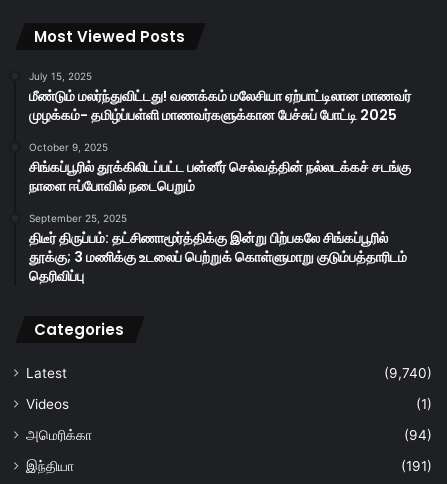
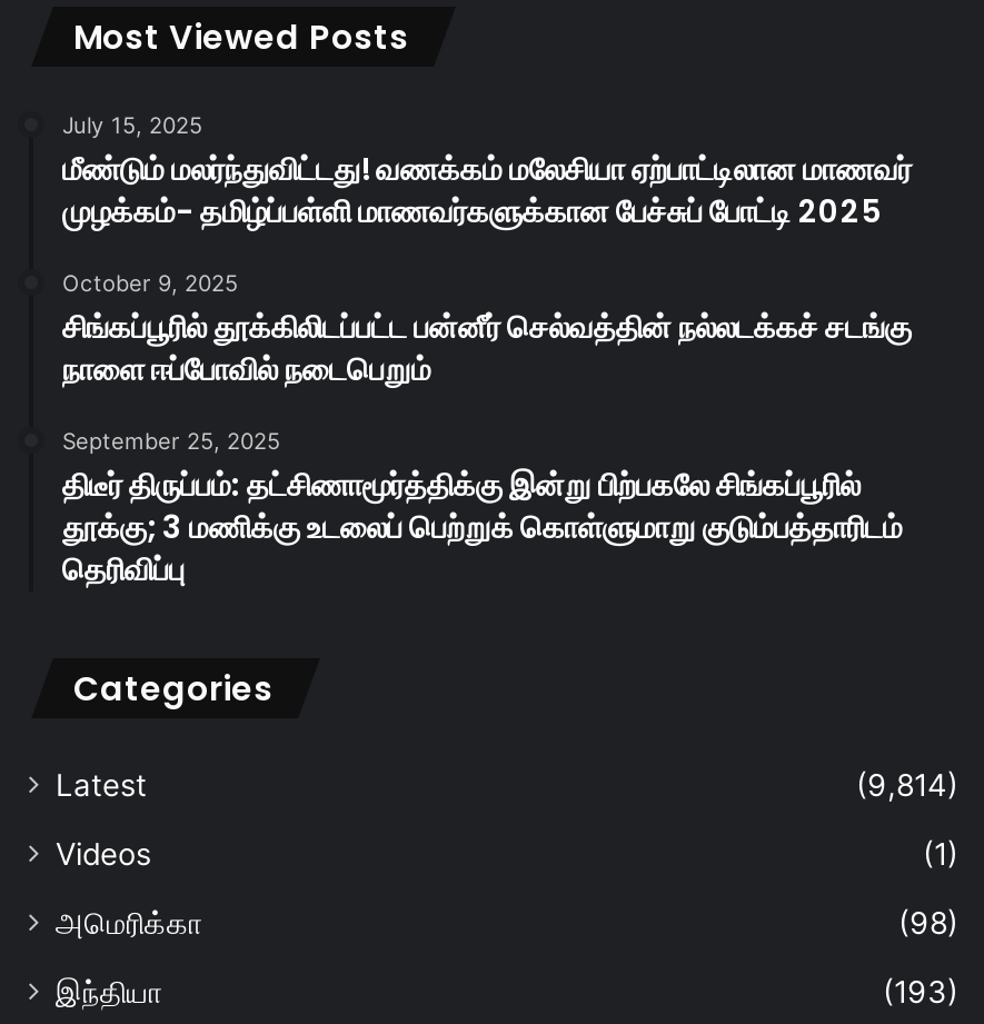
[384,365,432,381] (9,740) -> [856,767,958,802] (9,814)
[404,427,432,443] (94) -> [898,905,958,940] (98)
[401,458,432,474] (191) -> [883,974,958,1009] (193)

